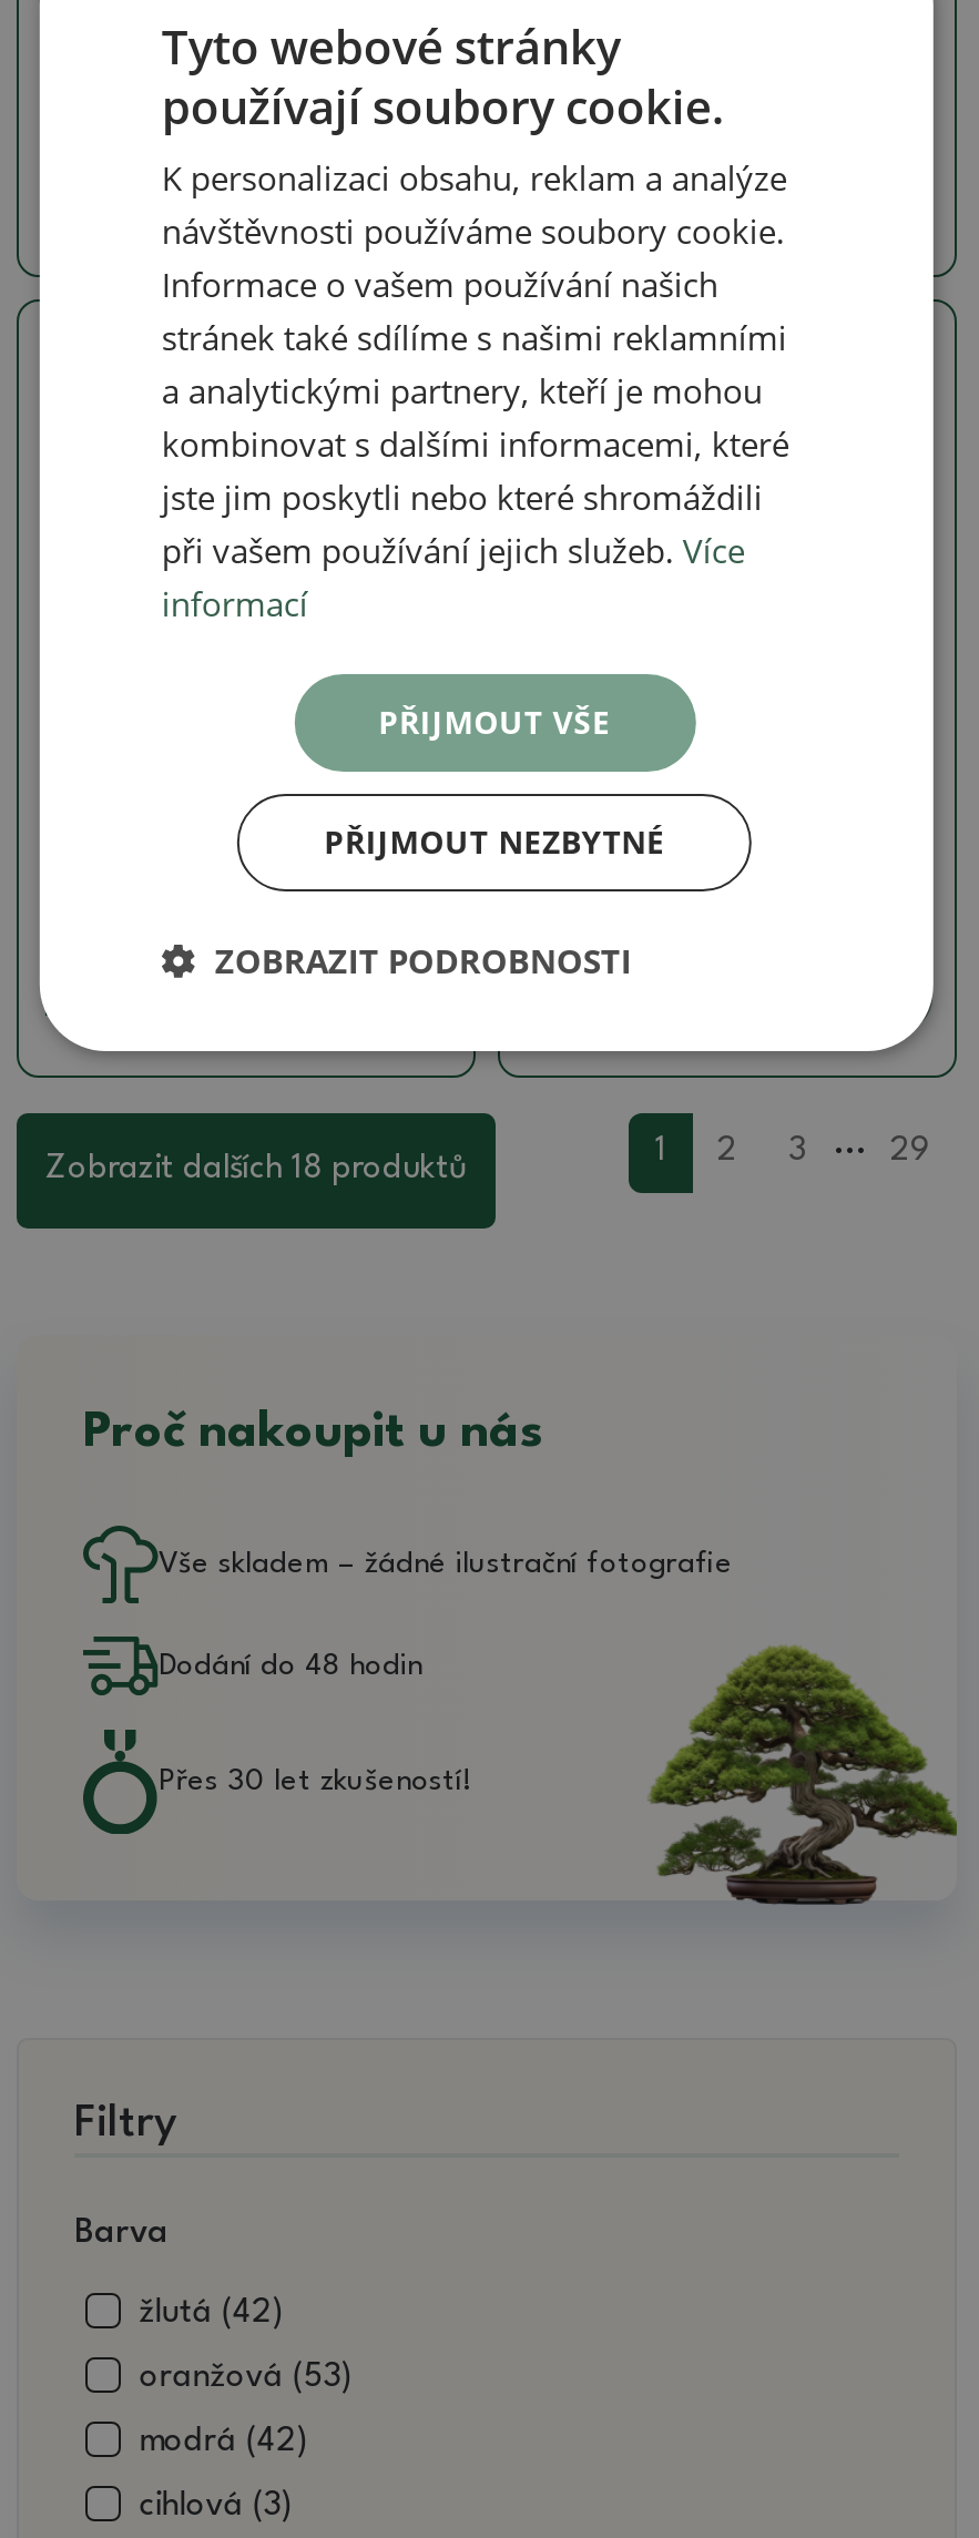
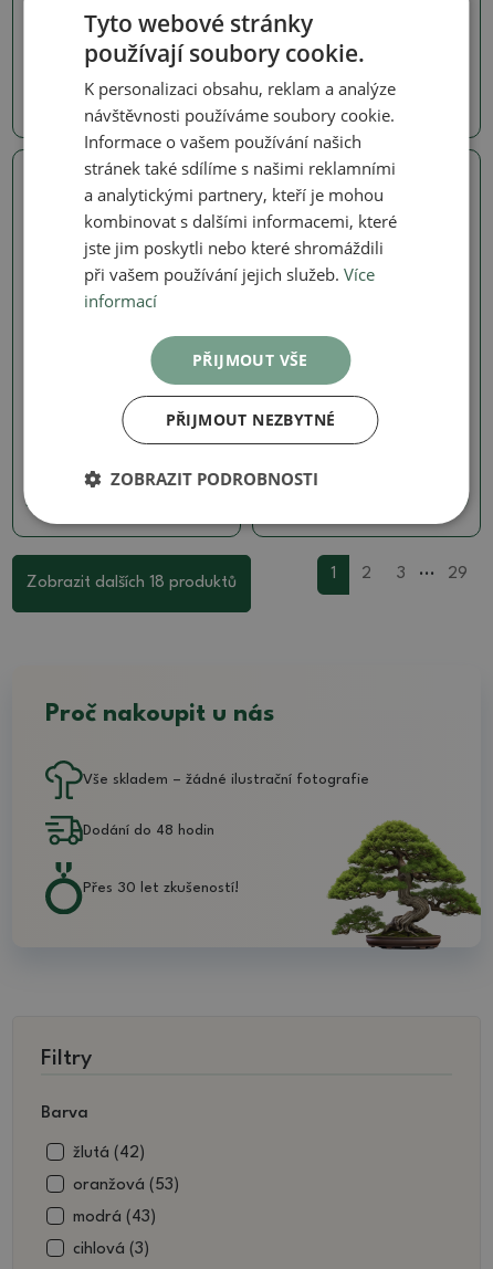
[139,2427,308,2460] modrá (42) -> [73,1210,156,1226] modrá (43)

